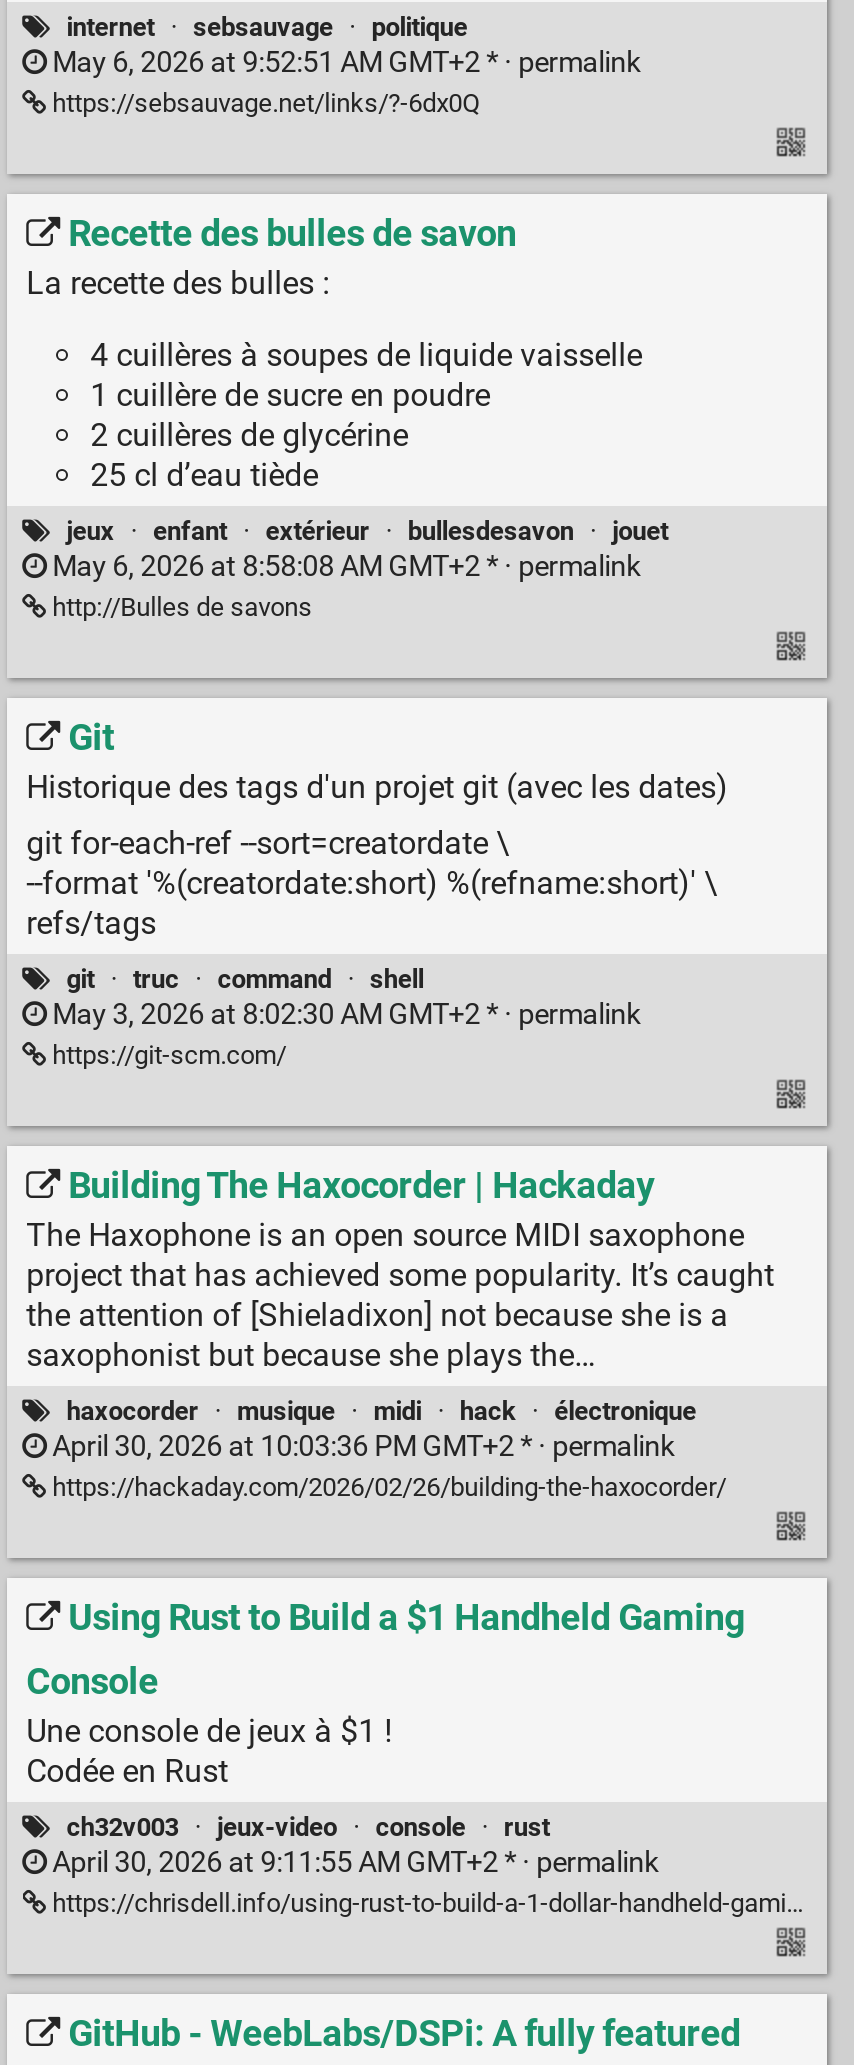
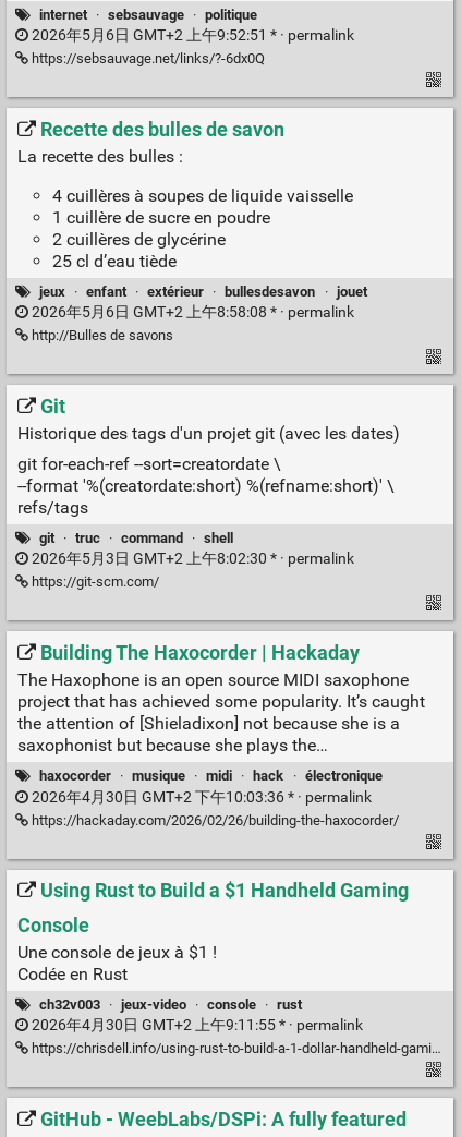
[46,47,640,81] May 6, 2026 at 9:52:51 AM GMT+2 * · permalink -> [28,27,354,45] 2026年5月6日 GMT+2 上午9:52:51 * · permalink
[46,551,640,585] May 6, 2026 at 8:58:08 AM GMT+2 * · permalink -> [28,303,354,322] 2026年5月6日 GMT+2 上午8:58:08 * · permalink
[46,999,640,1033] May 3, 2026 at 8:02:30 AM GMT+2 * · permalink -> [28,550,354,568] 2026年5月3日 GMT+2 上午8:02:30 * · permalink
[46,1431,674,1465] April 30, 2026 at 10:03:36 PM GMT+2 * · permalink -> [28,788,371,806] 2026年4月30日 GMT+2 下午10:03:36 * · permalink
[46,1846,658,1880] April 30, 2026 at 9:11:55 AM GMT+2 * · permalink -> [28,1016,363,1035] 2026年4月30日 GMT+2 上午9:11:55 * · permalink

